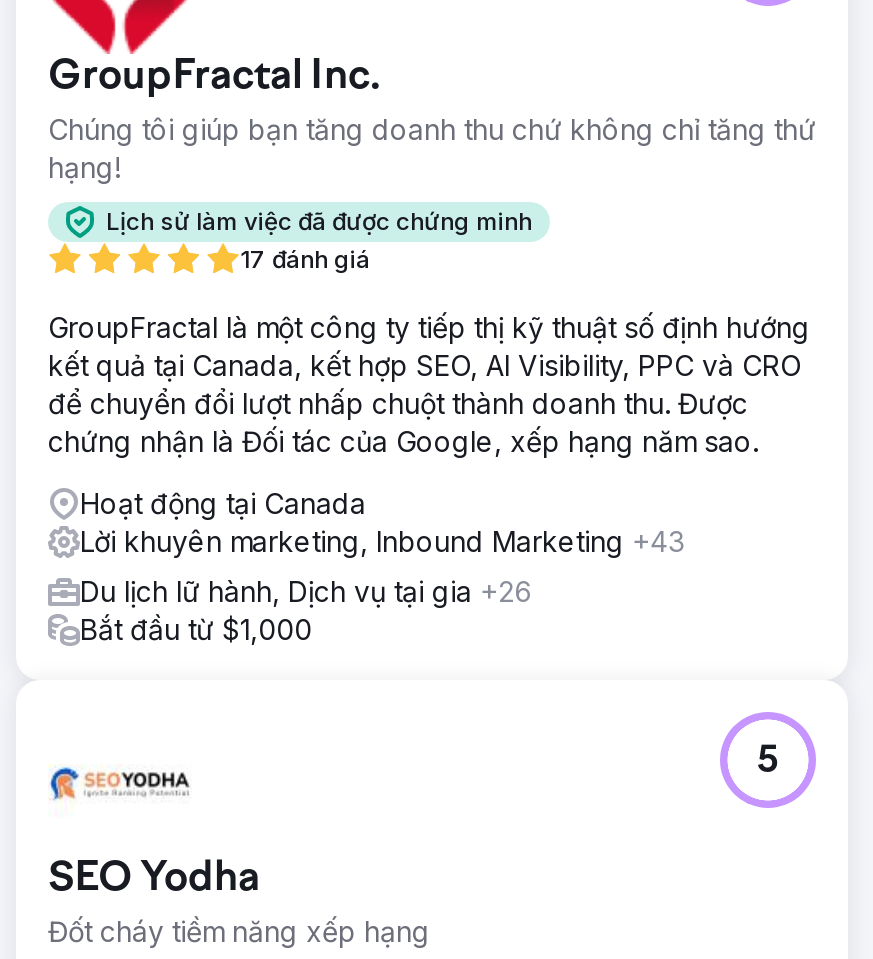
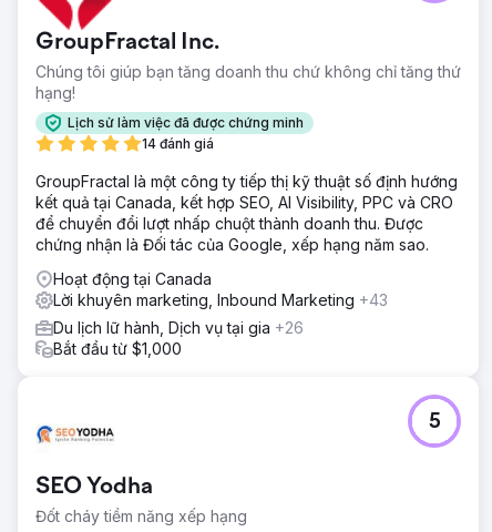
[240,243,370,273] 17 đánh giá -> [142,135,214,151] 14 đánh giá

